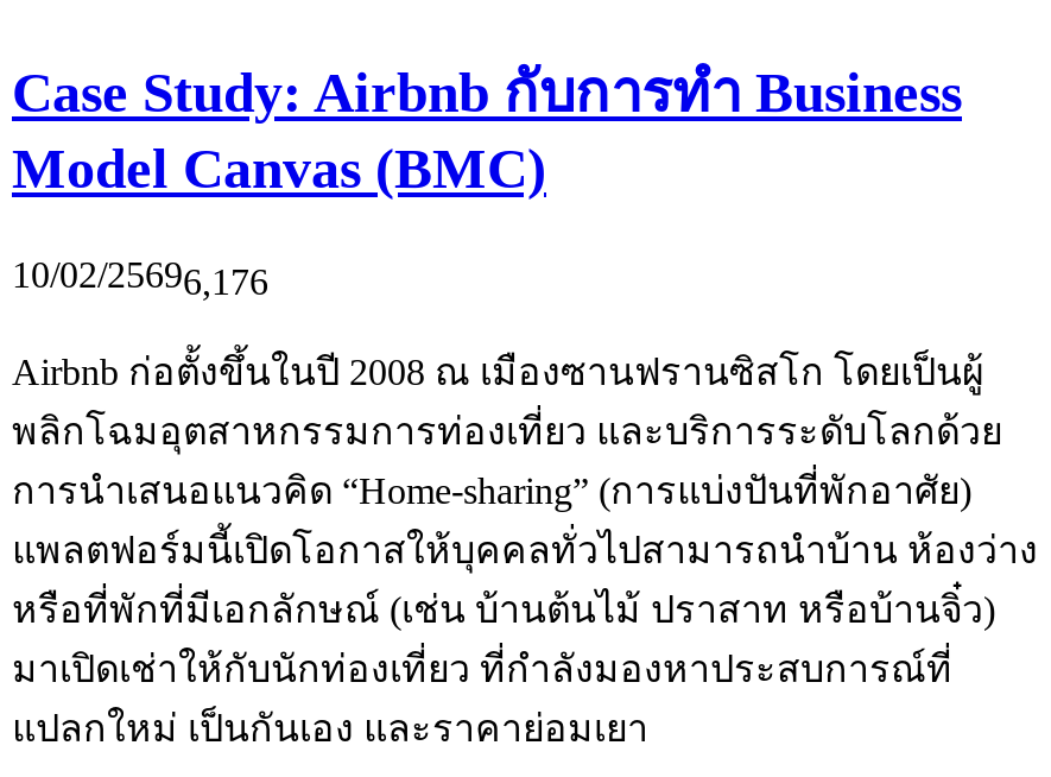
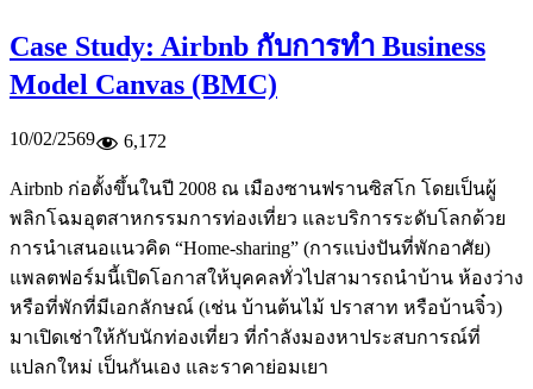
[12,254,268,301] 10/02/25696,176 -> [10,128,167,150] 10/02/2569 | 6,172

